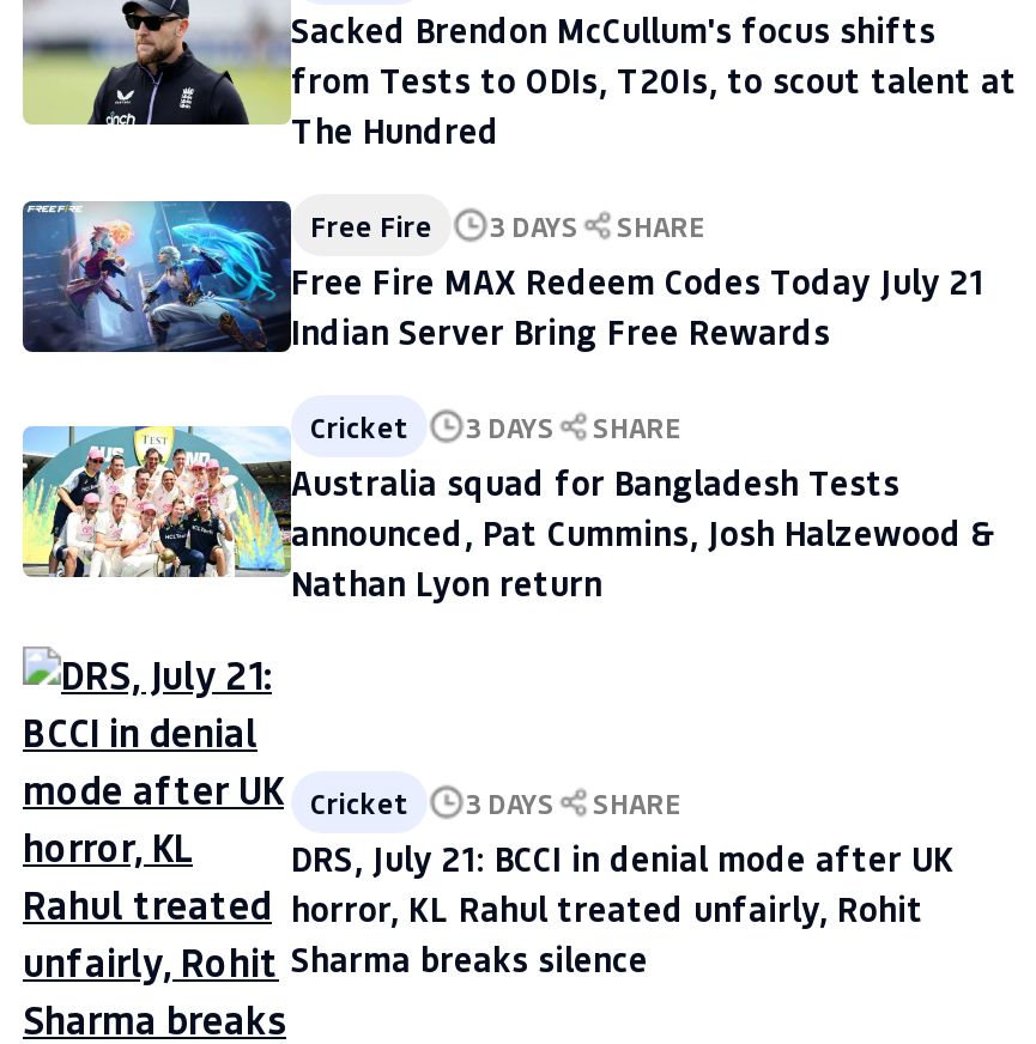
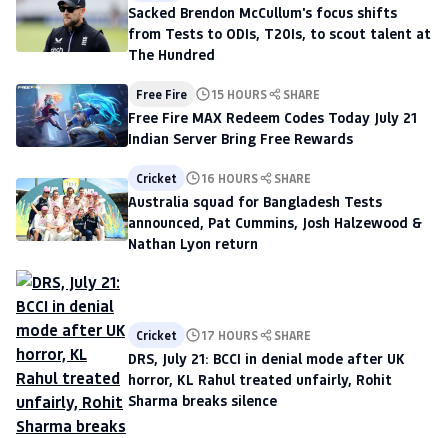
[310,207,705,245] Free Fire 3 DAYS SHARE -> [136,86,320,102] Free Fire 15 HOURS SHARE
[310,408,681,447] Cricket 3 DAYS SHARE -> [136,170,311,186] Cricket 16 HOURS SHARE
[310,783,681,821] Cricket 3 DAYS SHARE -> [136,327,311,343] Cricket 17 HOURS SHARE

